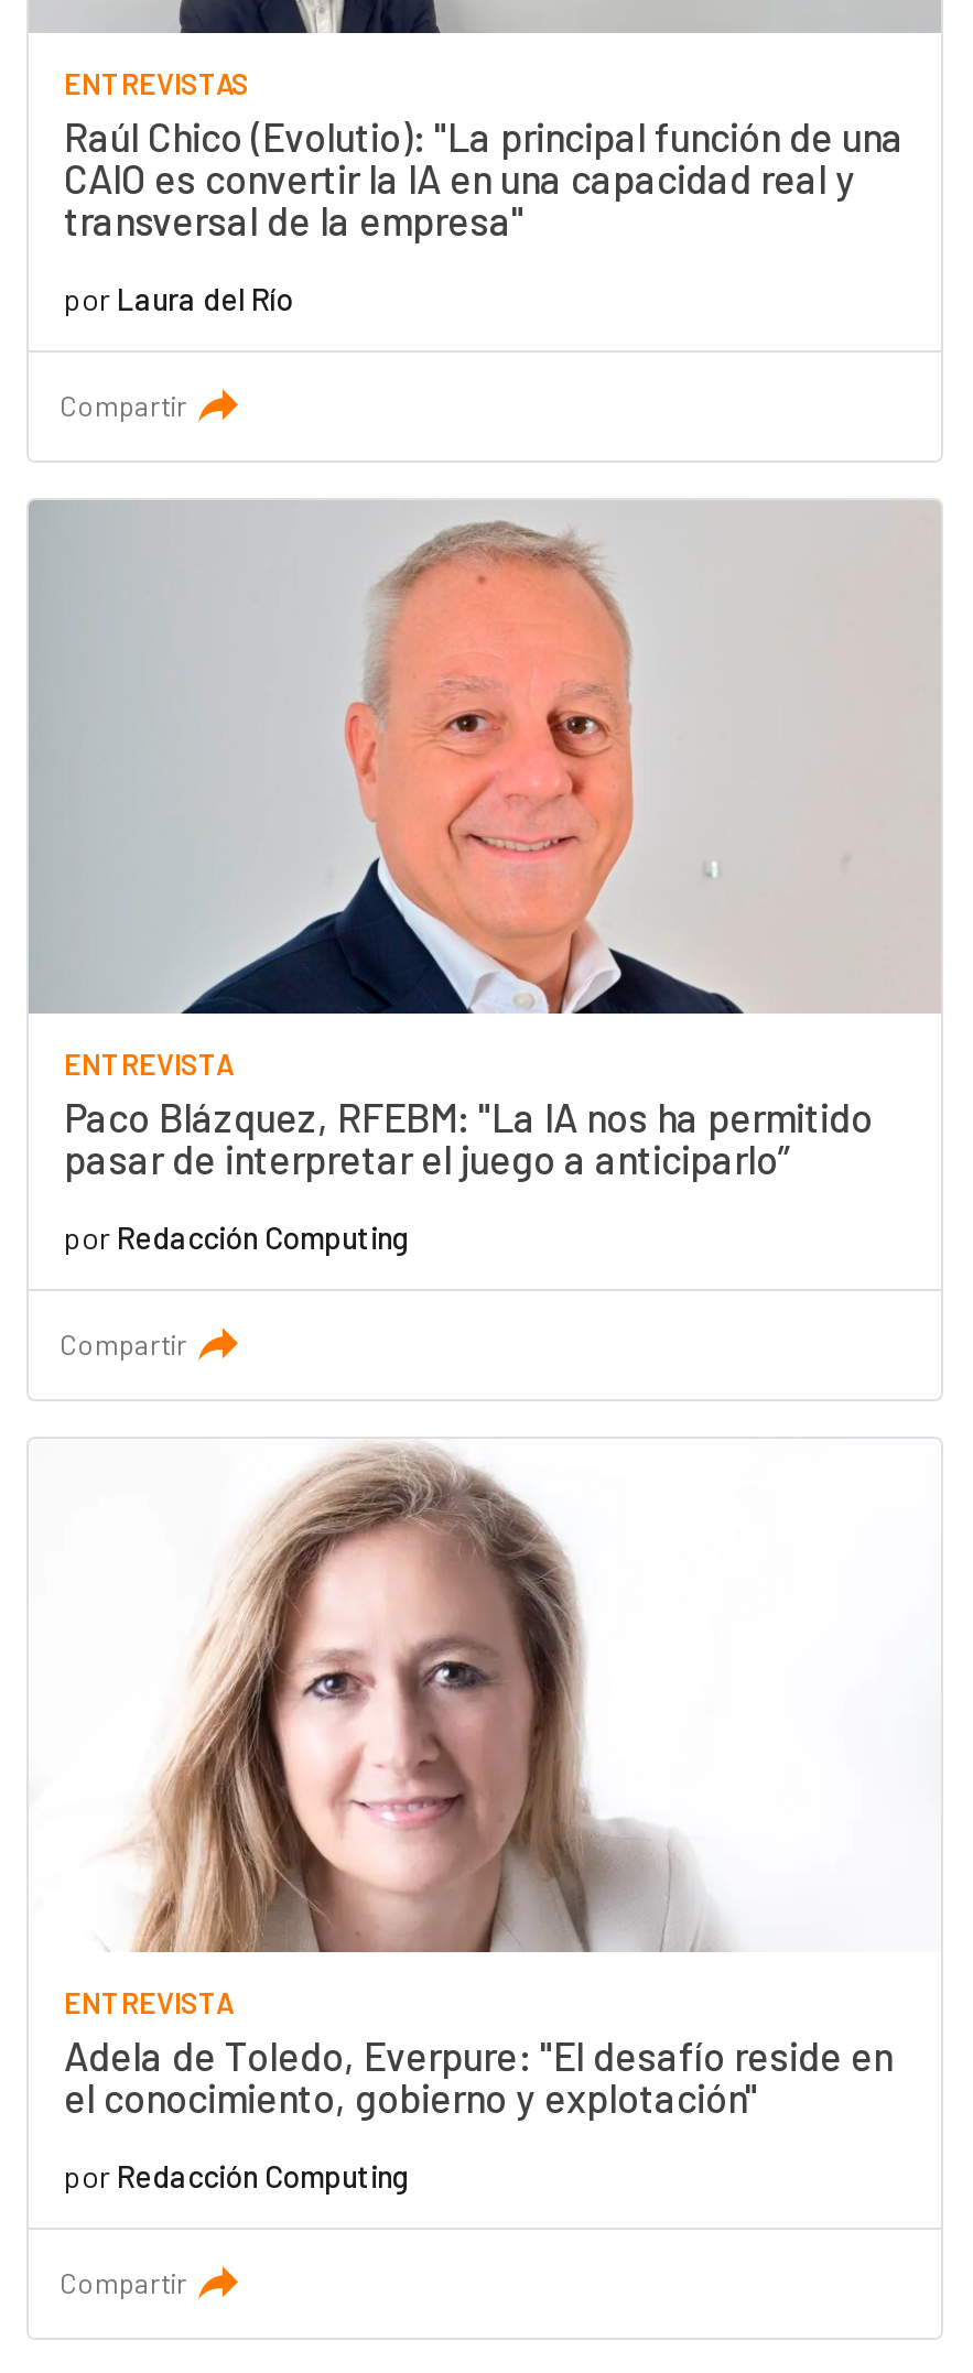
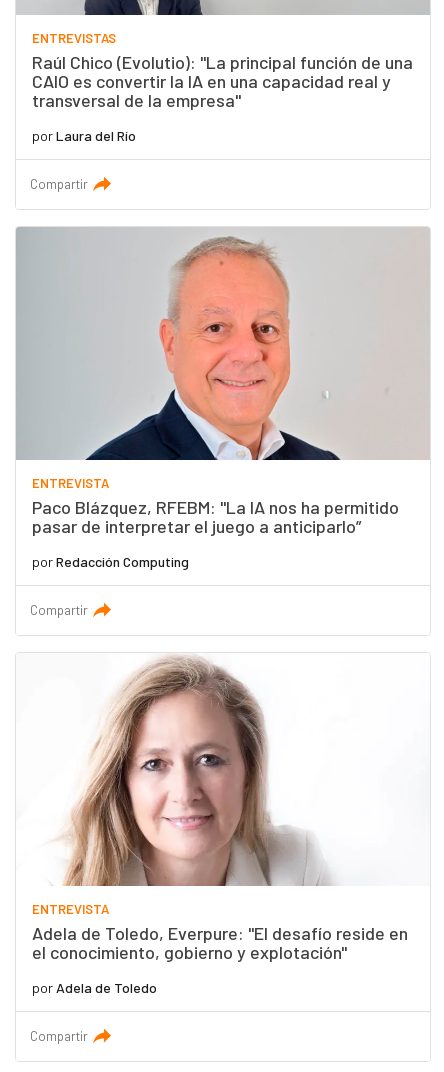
[64,2156,410,2194] por Redacción Computing -> [32,979,157,996] por Adela de Toledo

